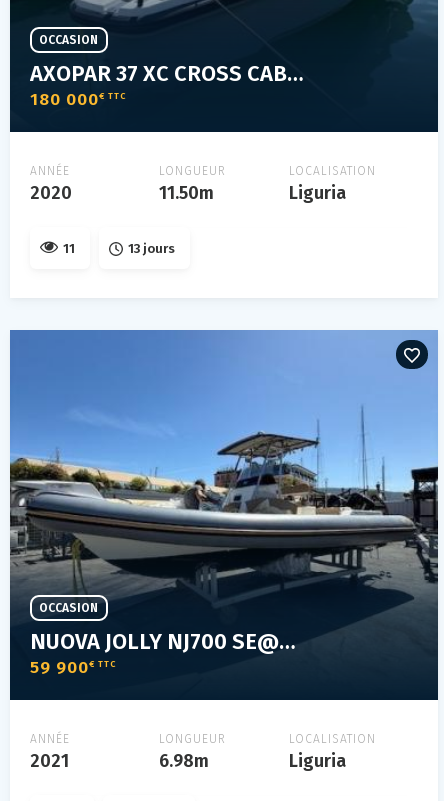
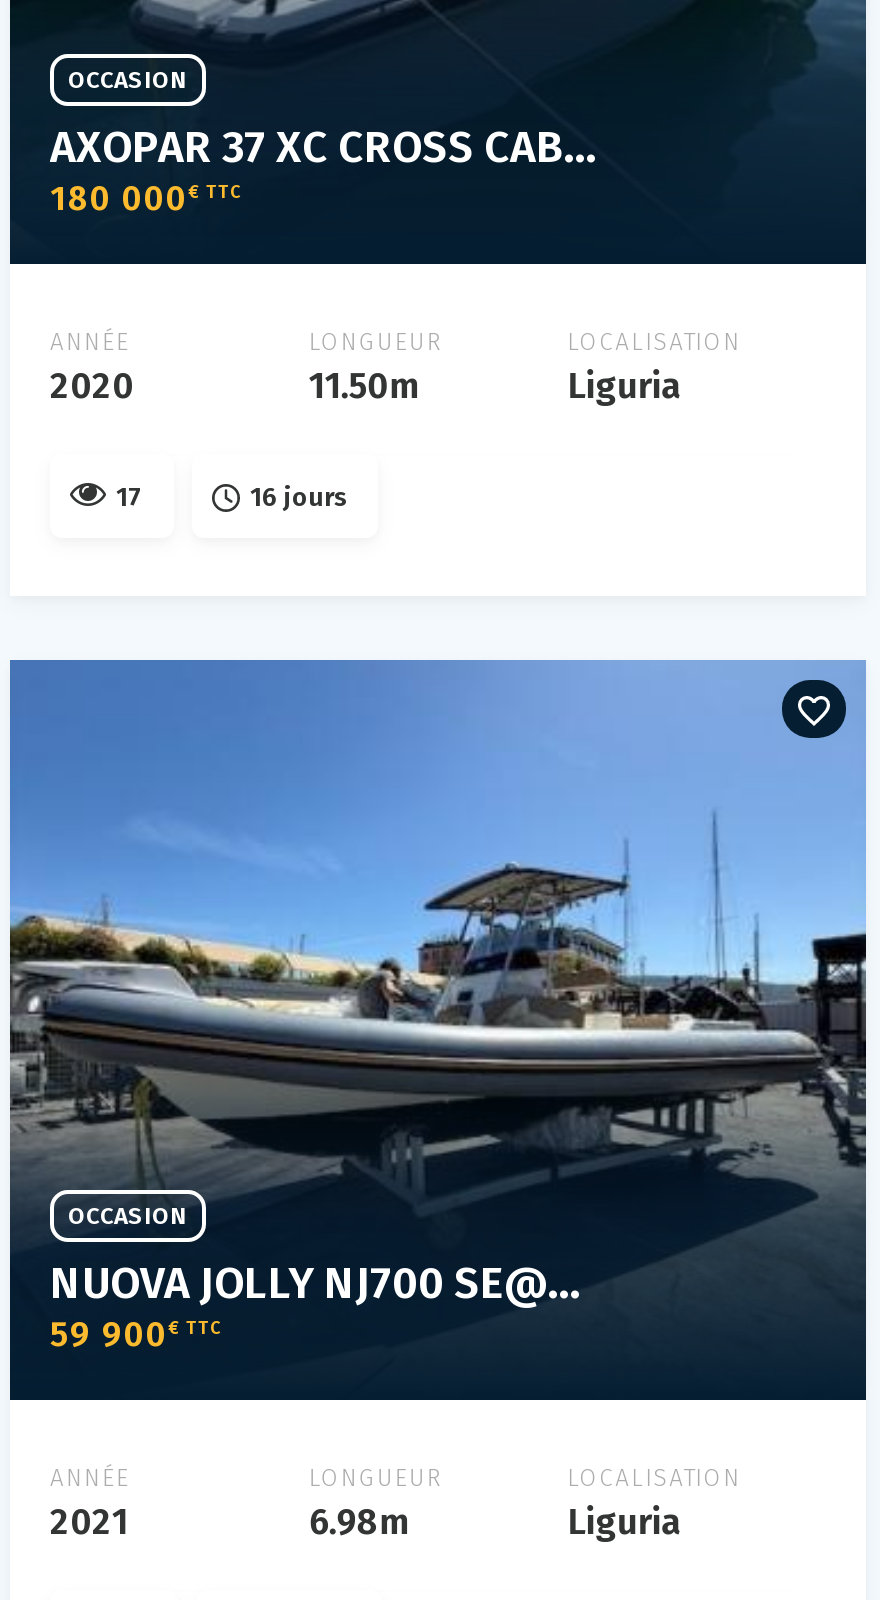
[63,241,75,256] 11 -> [116,482,144,512] 17
[128,241,175,256] 13 jours -> [250,482,348,512] 16 jours

